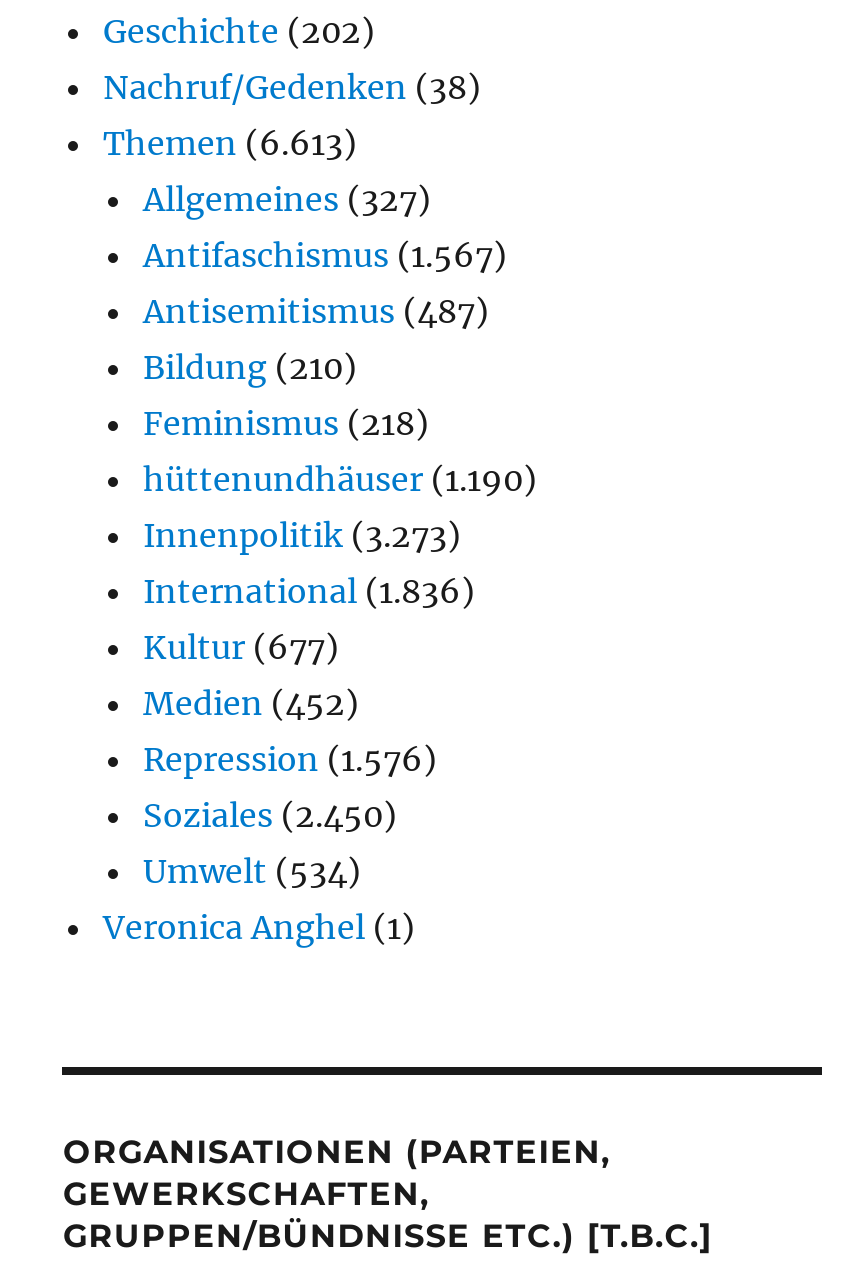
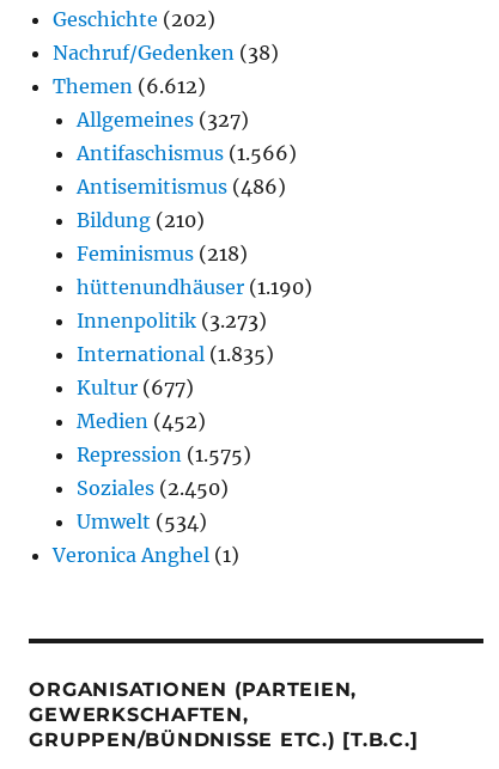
[103,123,357,163] Themen (6.613) -> [53,74,206,98] Themen (6.612)
[143,235,507,275] Antifaschismus (1.567) -> [77,141,297,165] Antifaschismus (1.566)
[143,291,489,331] Antisemitismus (487) -> [77,174,287,198] Antisemitismus (486)
[143,571,475,611] International (1.836) -> [77,342,275,366] International (1.835)
[143,739,437,779] Repression (1.576) -> [77,442,252,466] Repression (1.575)

